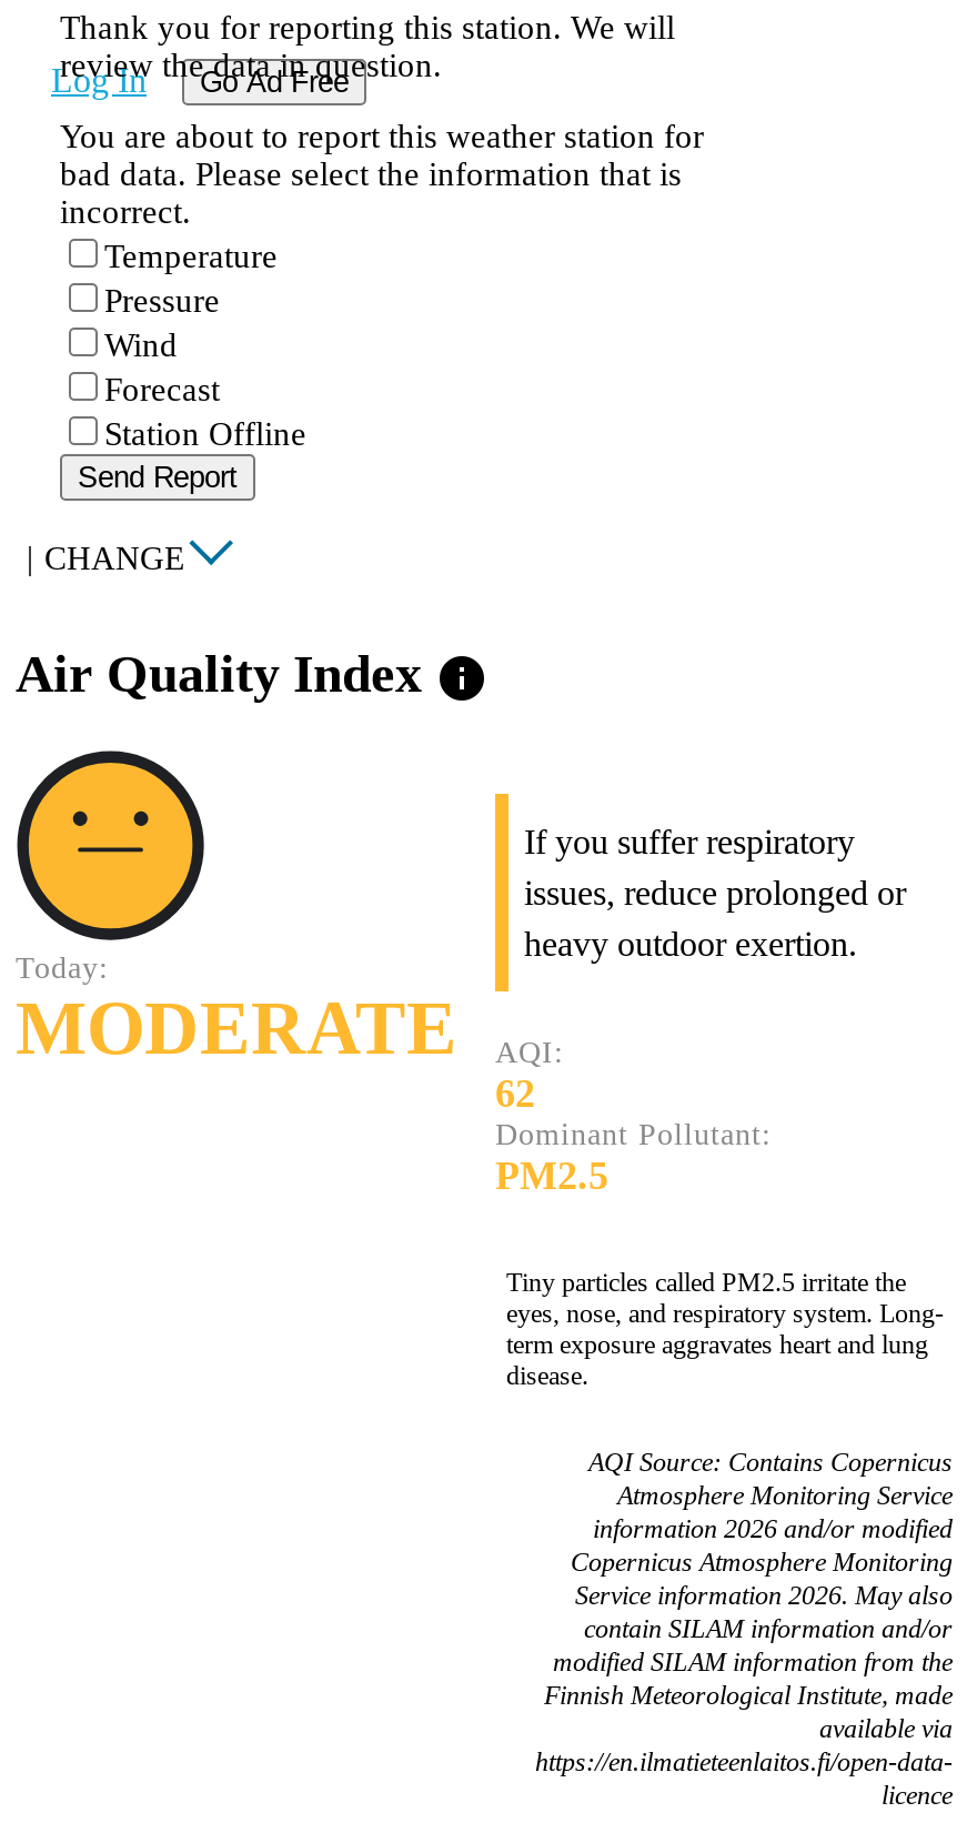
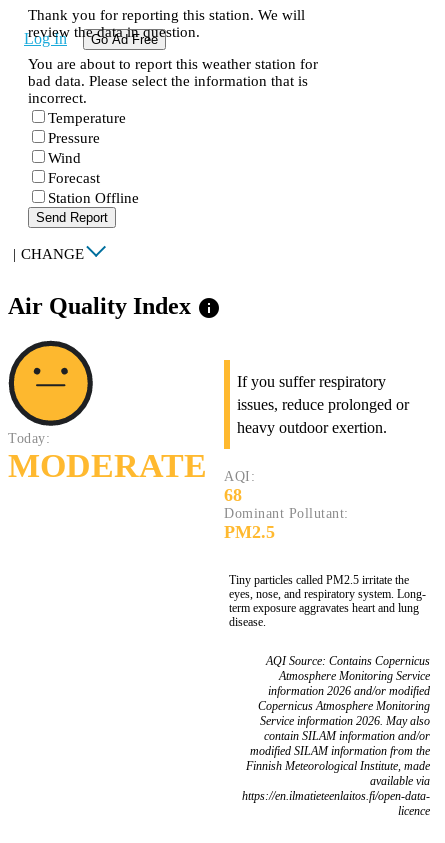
[495,1072,535,1116] 62 -> [224,485,242,505] 68

